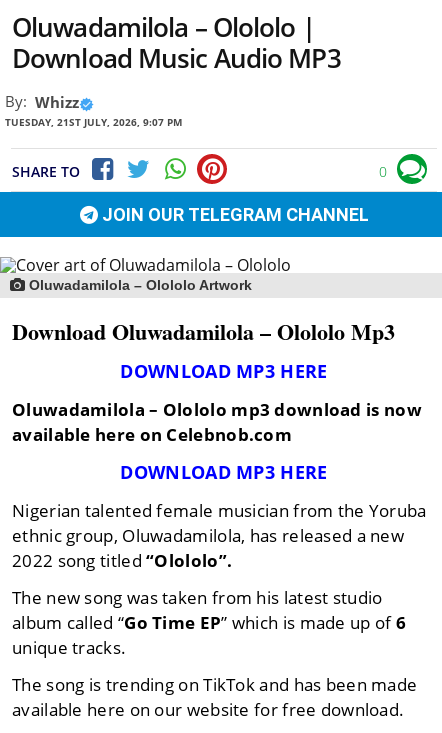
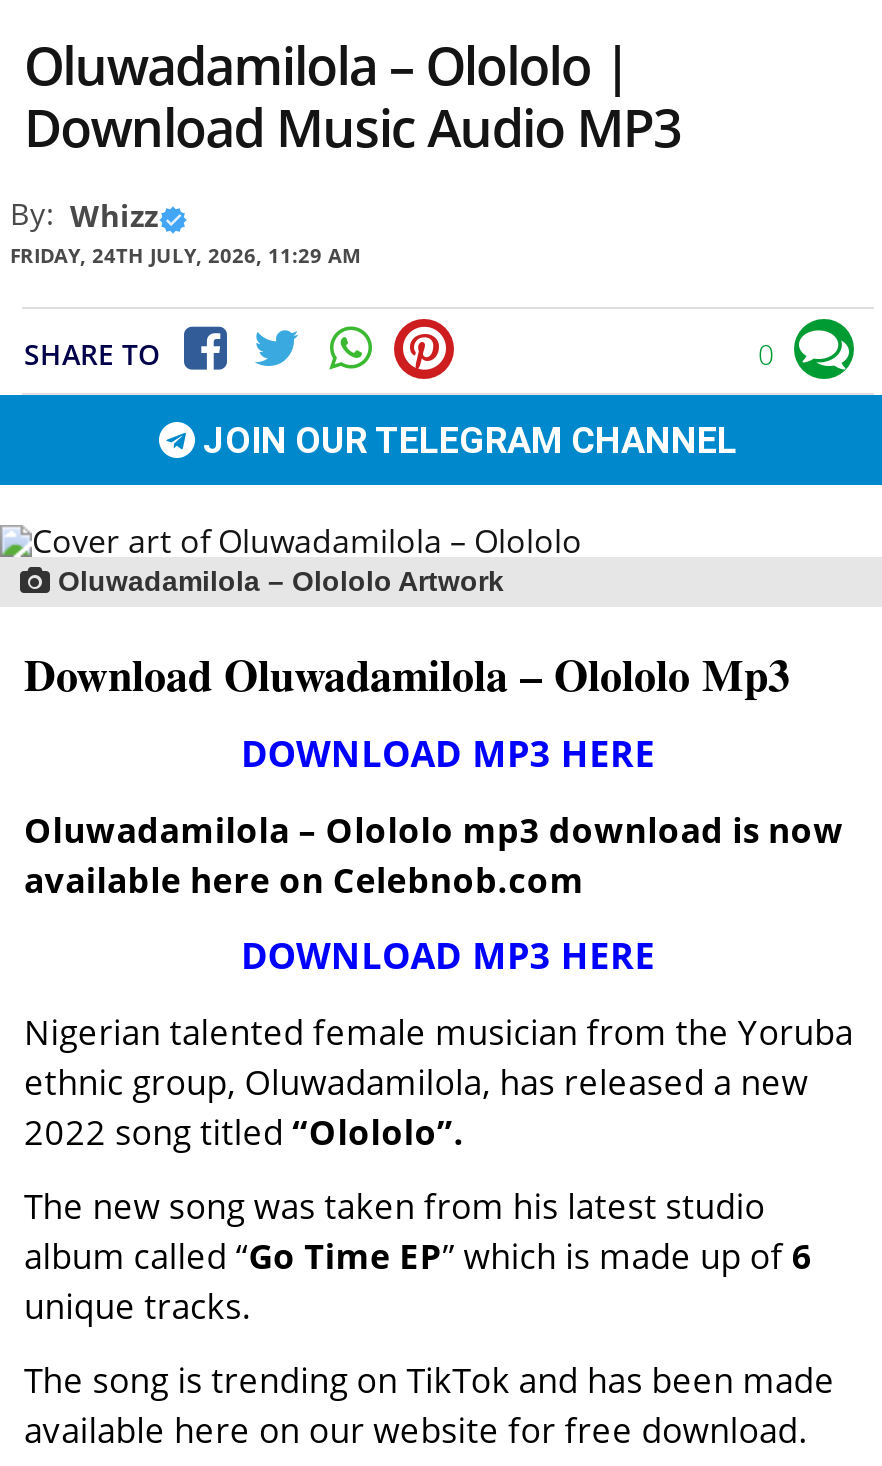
[5,115,182,129] TUESDAY, 21ST JULY, 2026, 9:07 PM -> [10,242,360,270] FRIDAY, 24TH JULY, 2026, 11:29 AM

